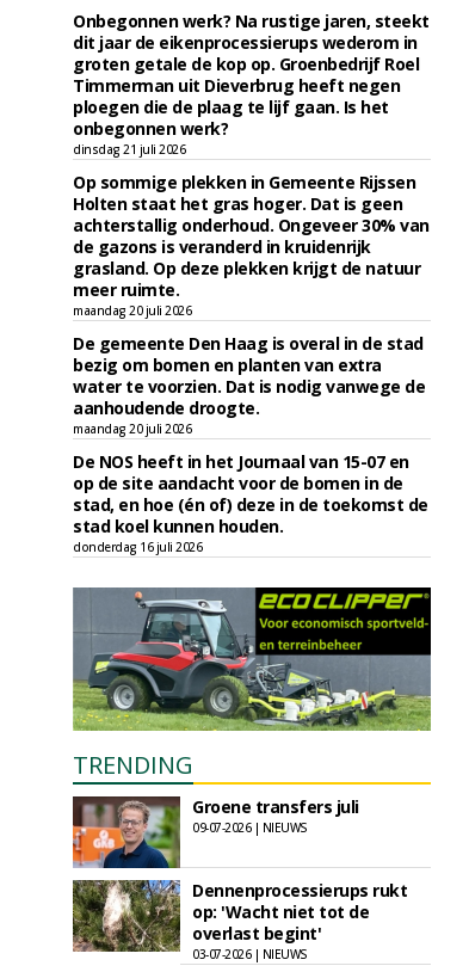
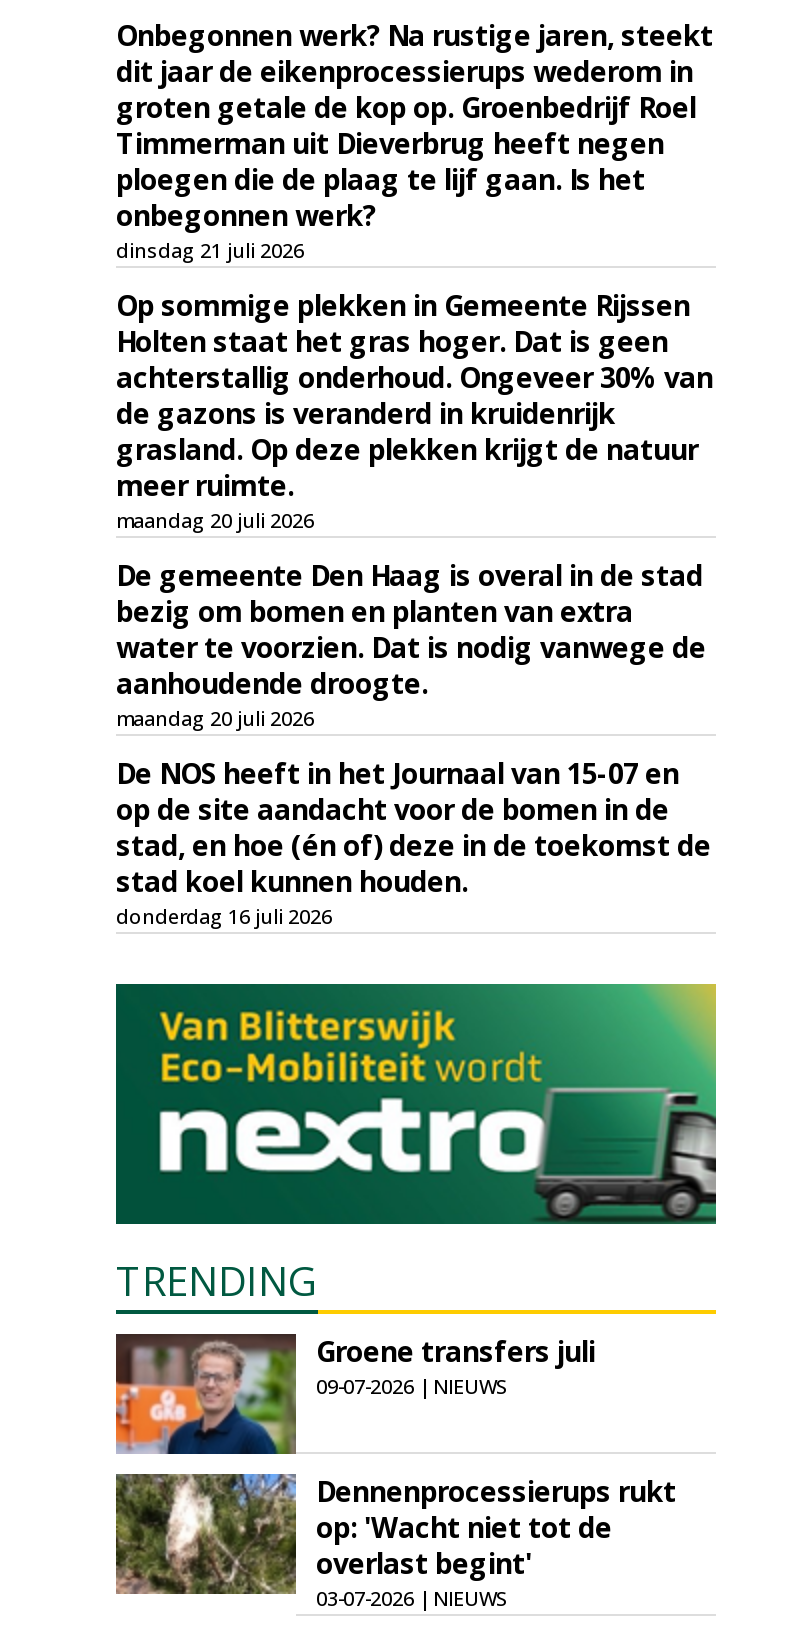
[72,586,432,732] [image] -> [114,982,718,1226] [image]

